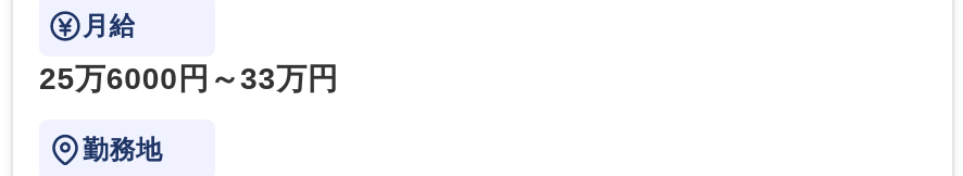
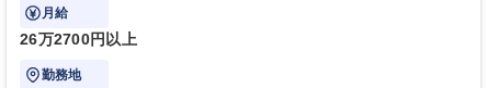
[39,61,338,96] 25万6000円～33万円 -> [20,30,137,48] 26万2700円以上

